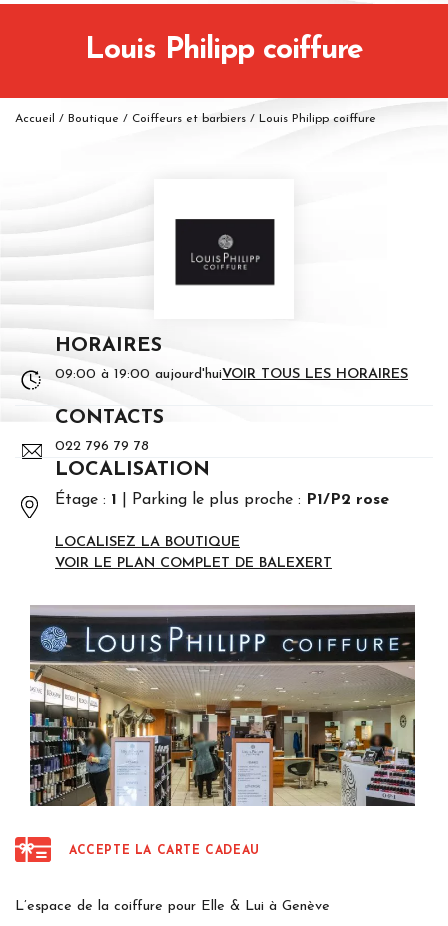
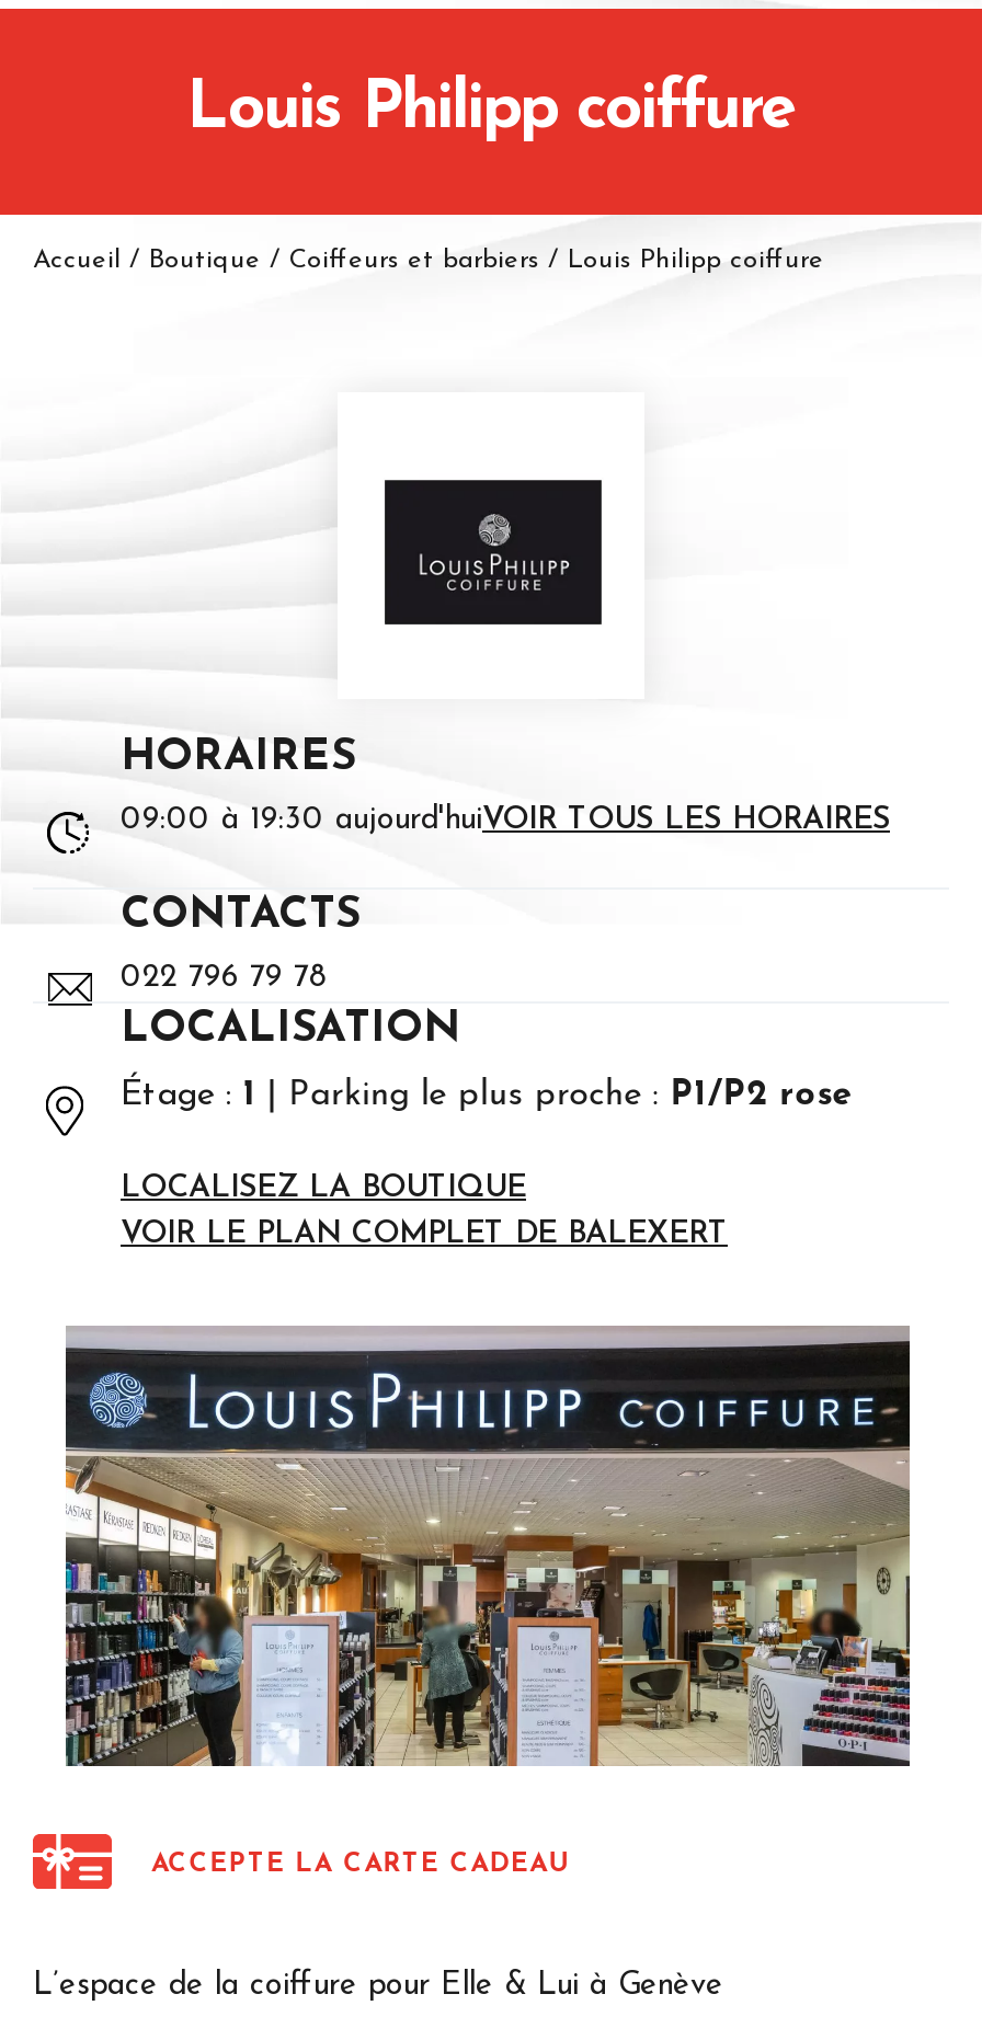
[55,367,408,382] 09:00 à 19:00 aujourd'huiVOIR TOUS LES HORAIRES -> [121,804,890,837] 09:00 à 19:30 aujourd'huiVOIR TOUS LES HORAIRES

